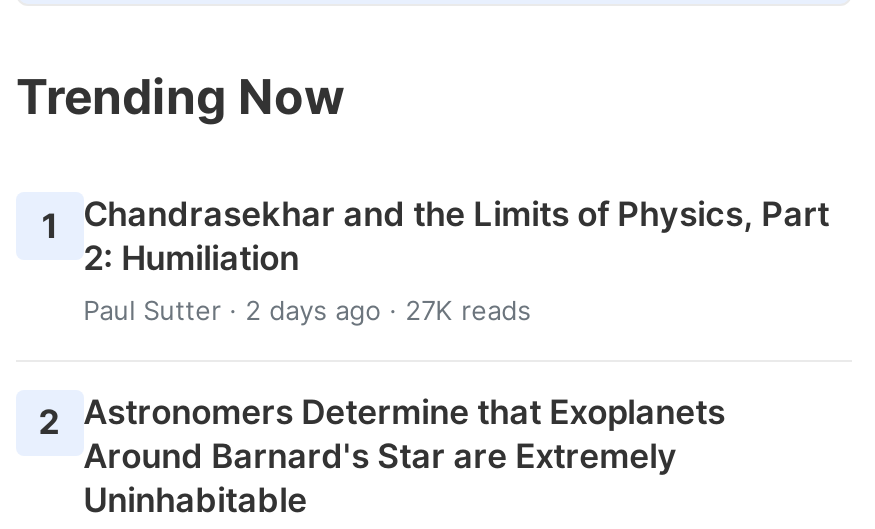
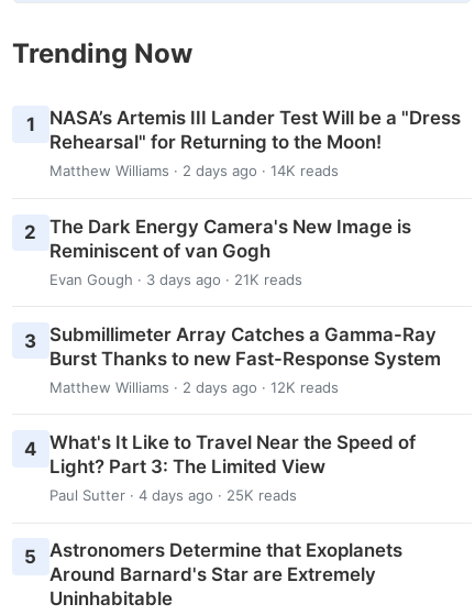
[39,195,829,443] Chandrasekhar and the Limits of Physics, Part | 2: Humiliation | Paul Sutter · 2 days ago · 27K reads | 2 Astronomers Determine that Exoplanets -> [25,107,460,568] NASA’s Artemis III Lander Test Will be a "Dress | Rehearsal" for Returning to the Moon! | Matthew Williams · 2 days ago · 14K reads | 2 The Dark Energy Camera's New Image is | Reminiscent of van Gogh | Evan Gough · 3 days ago · 21K reads | 3 Submillimeter Array Catches a Gamma-Ray | Burst Thanks to new Fast-Response System | Matthew Williams · 2 days ago · 12K reads | 4 What's It Like to Travel Near the Speed of | Light? Part 3: The Limited View | Paul Sutter · 4 days ago · 25K reads | 5 Astronomers Determine that Exoplanets

